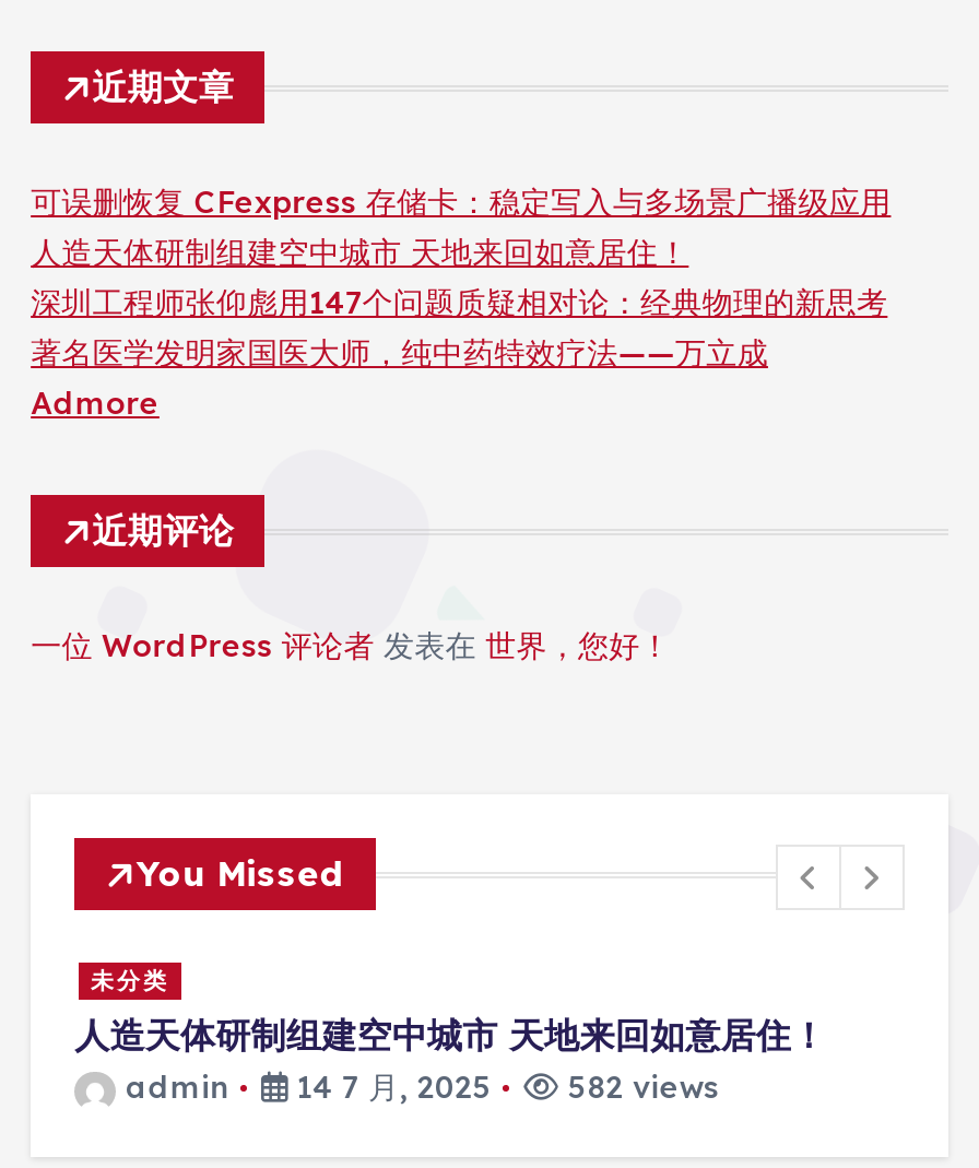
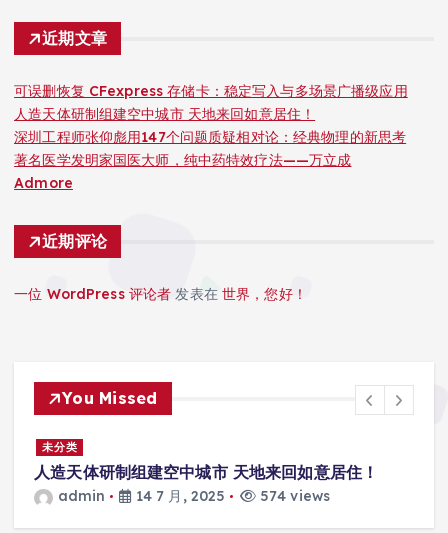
[126,1068,719,1108] admin 14 7 月, 2025 582 views -> [57,487,330,505] admin 14 7 月, 2025 574 views

